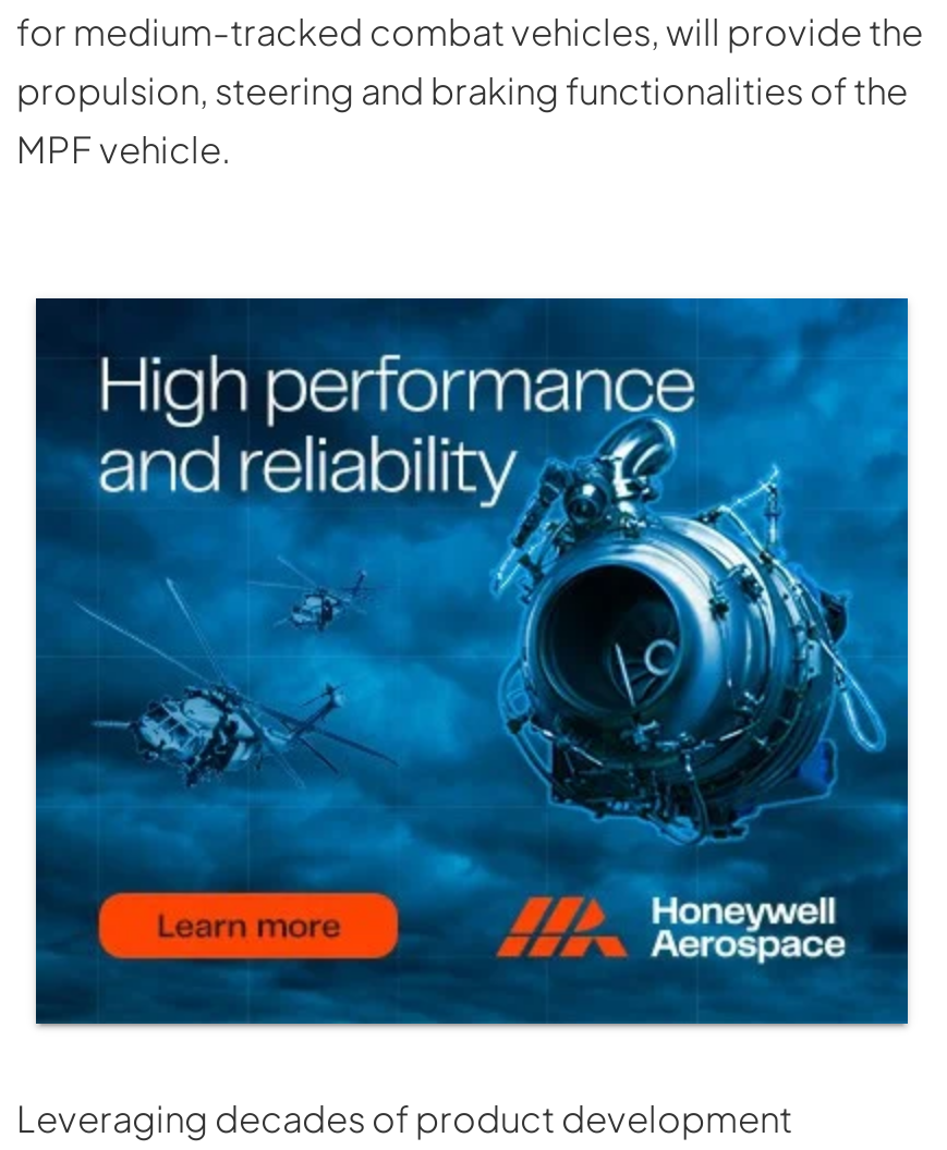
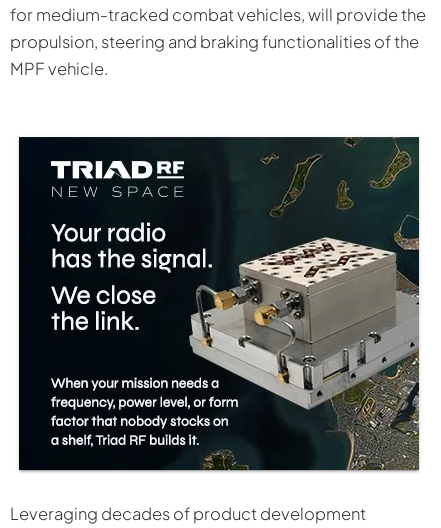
[34,296,910,1026] [image] -> [18,136,420,471] [image]

